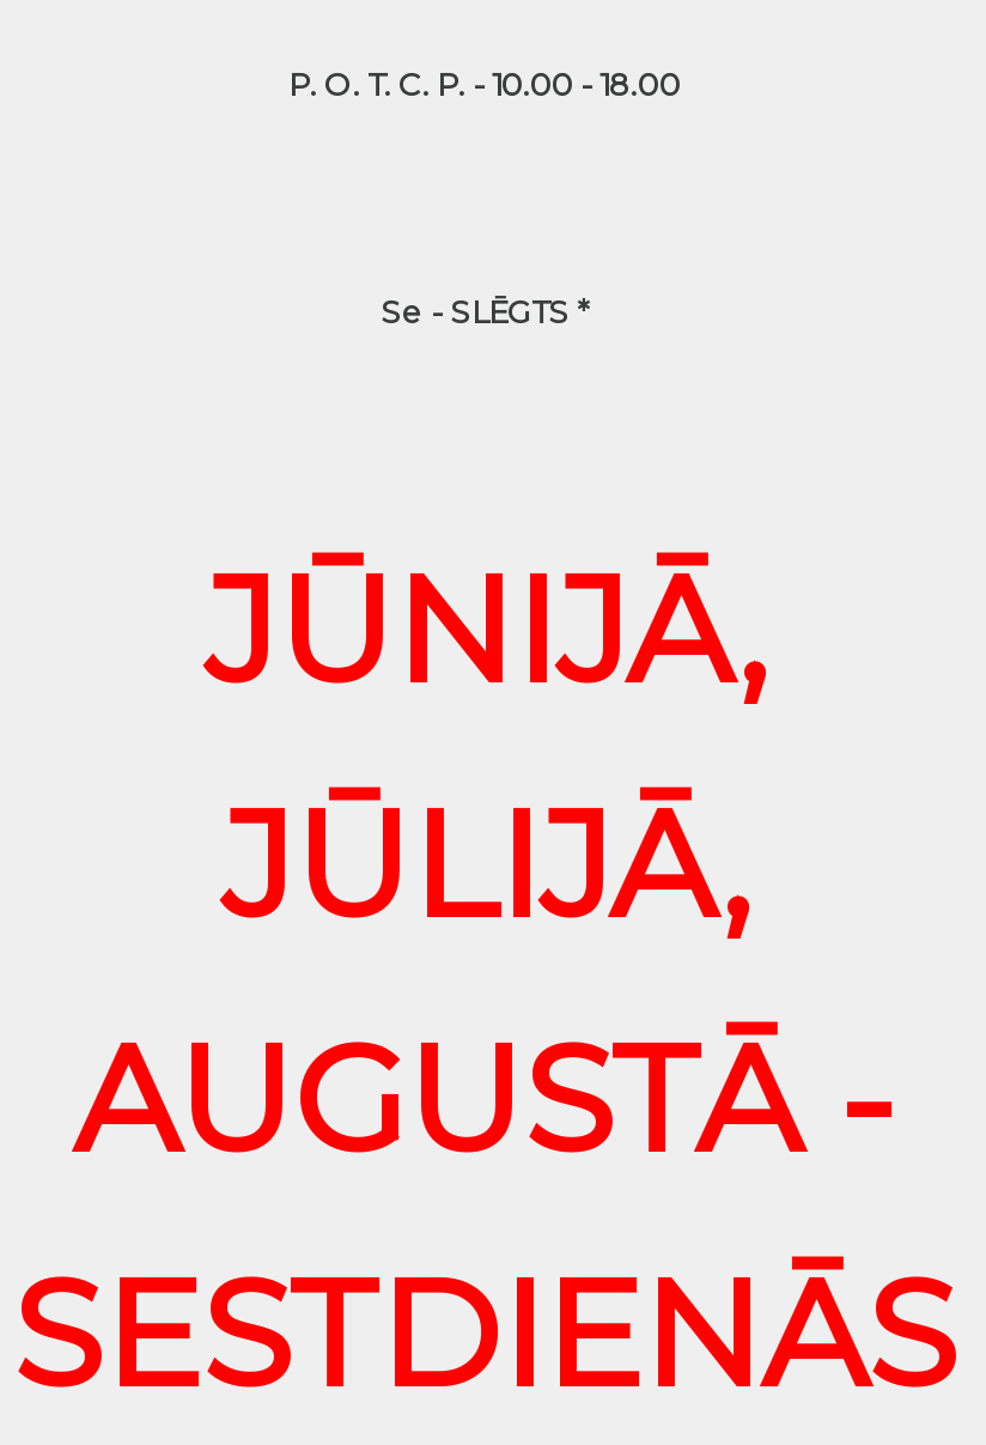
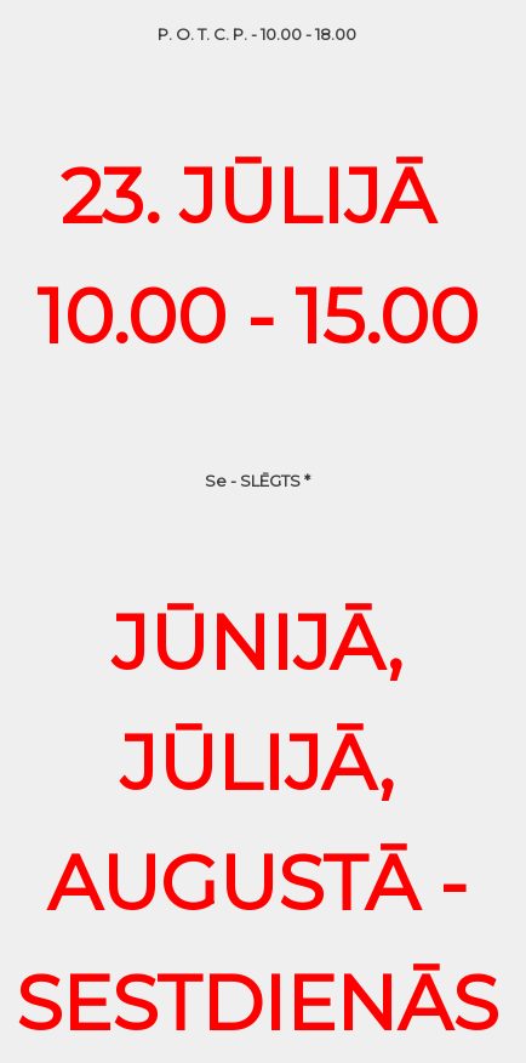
none -> [36,150,478,363] 23. JŪLIJĀ | 10.00 - 15.00

